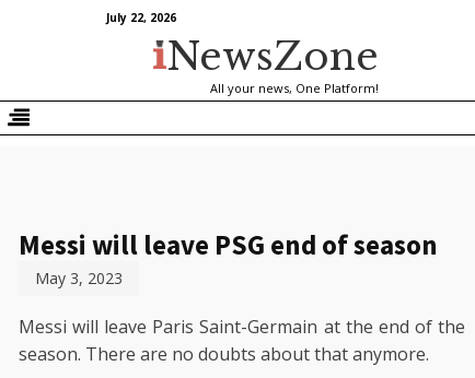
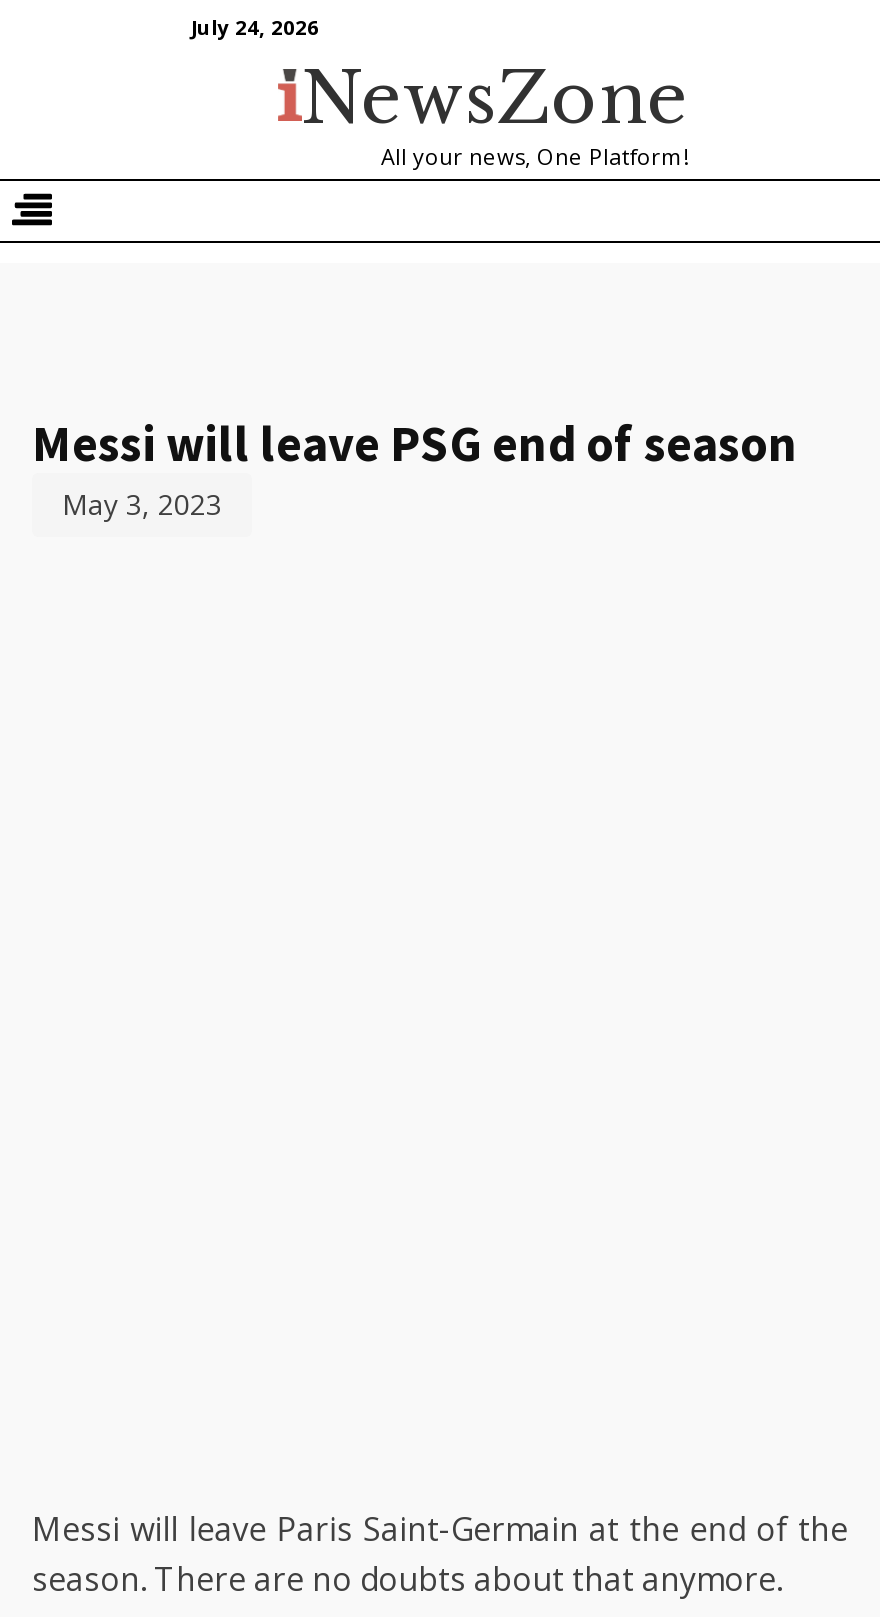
[106,10,176,25] July 22, 2026 -> [191,13,319,41] July 24, 2026

